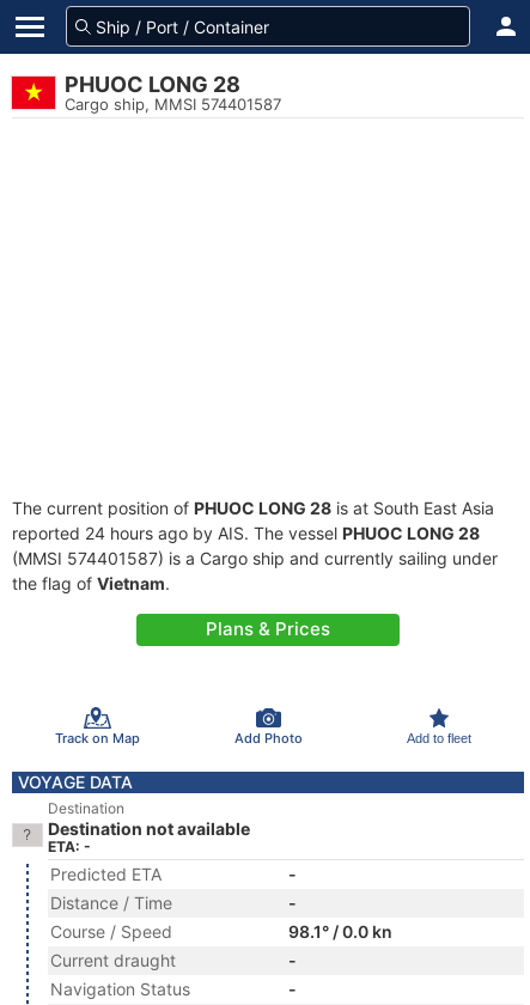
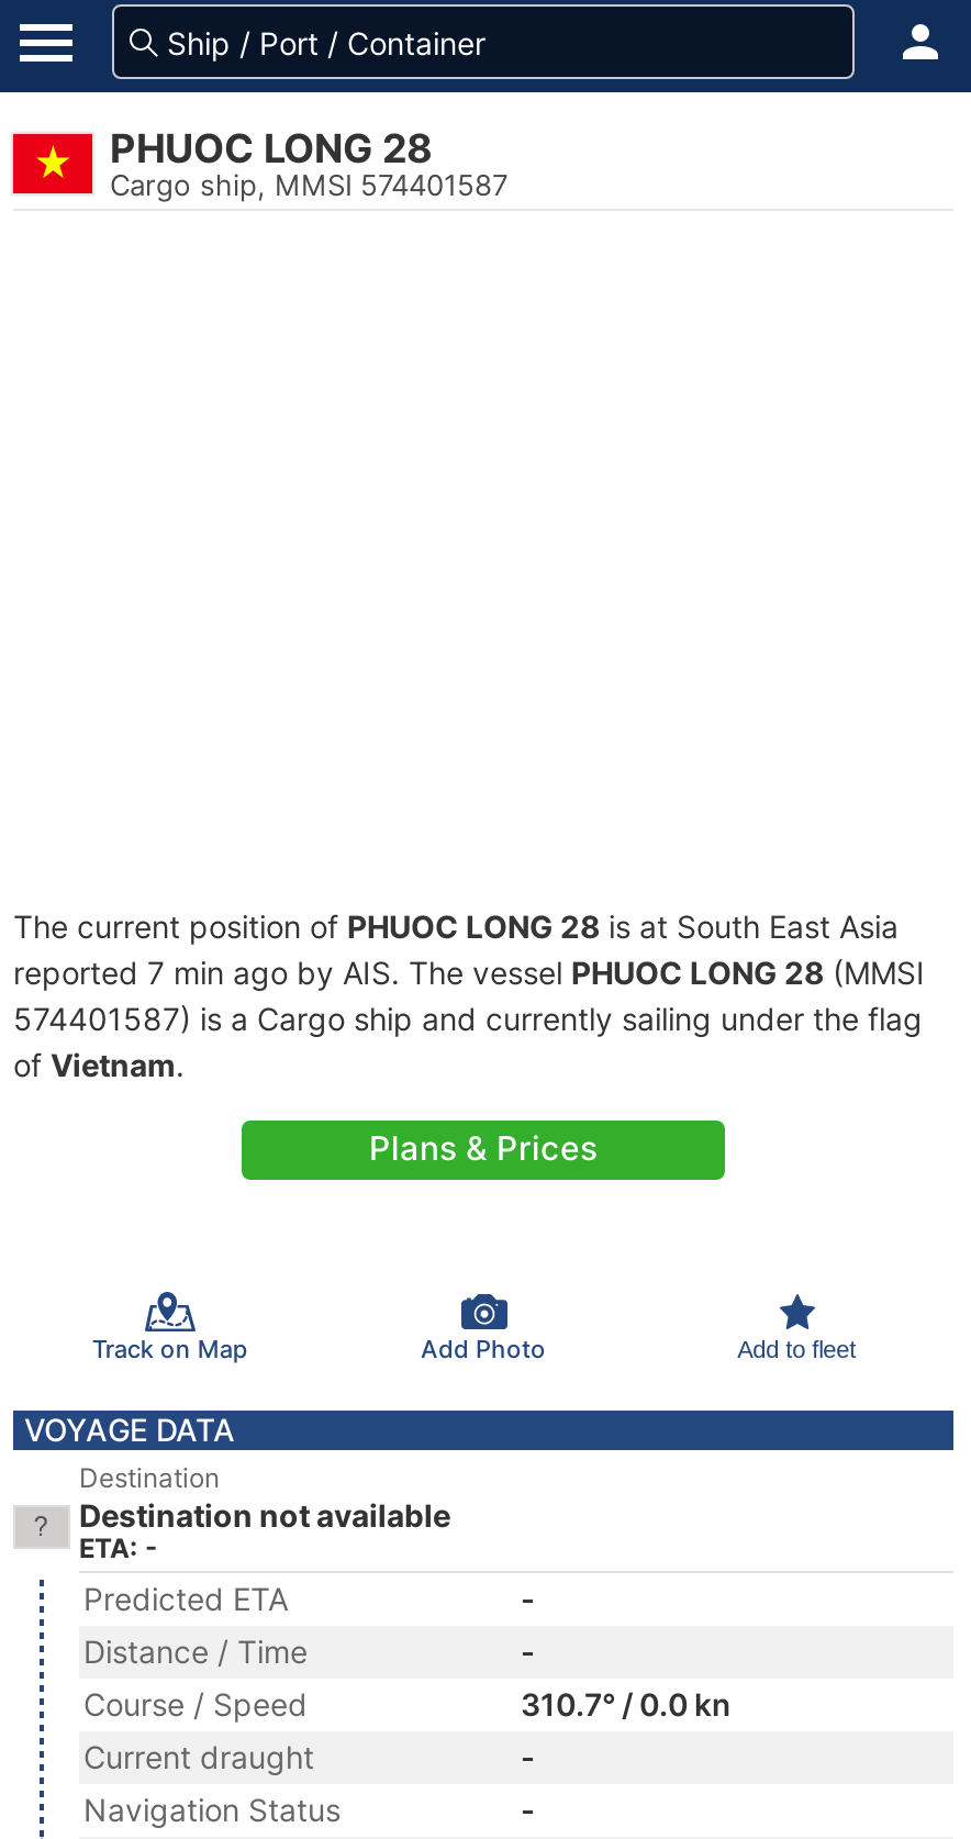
[12,523,498,593] reported 24 hours ago by AIS. The vessel PHUOC LONG 28 | (MMSI 574401587) is a Cargo ship and currently sailing under | the flag of Vietnam. -> [13,954,925,1083] reported 7 min ago by AIS. The vessel PHUOC LONG 28 (MMSI | 574401587) is a Cargo ship and currently sailing under the flag | of Vietnam.
[288,921,392,942] 98.1° / 0.0 kn -> [521,1685,732,1723] 310.7° / 0.0 kn

